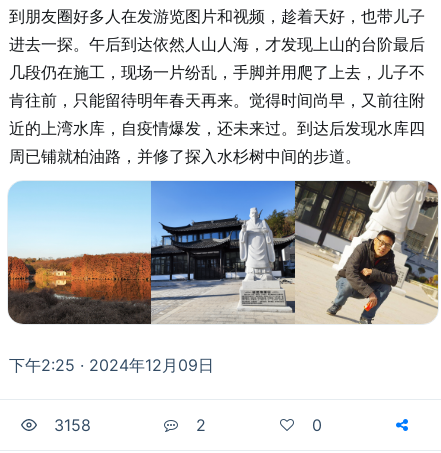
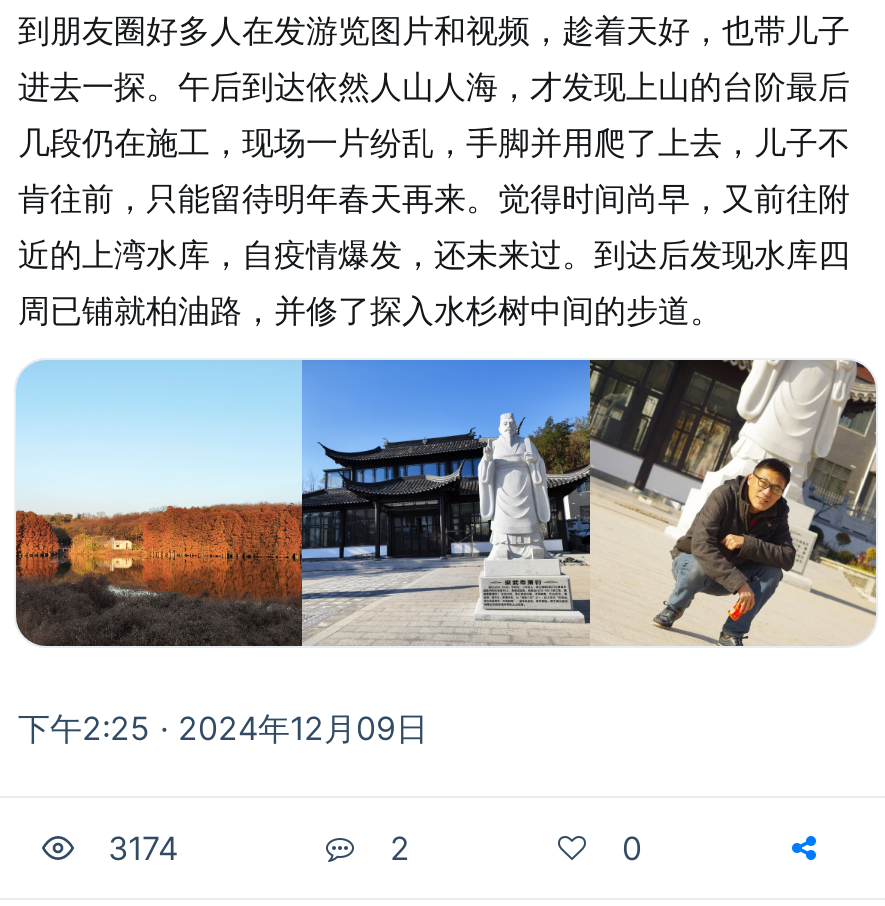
[54,415,91,435] 3158 -> [108,829,178,869] 3174

